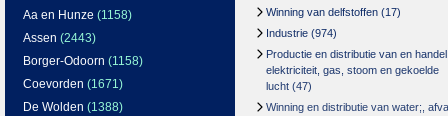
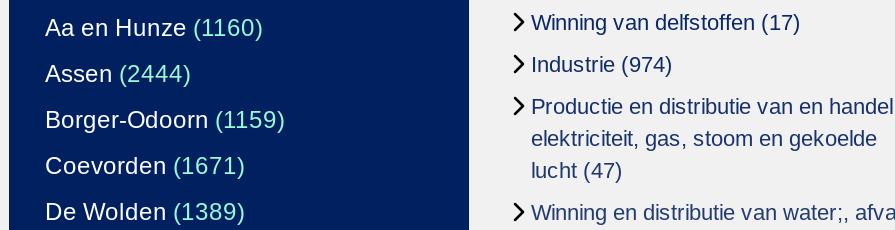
[23,8,132,22] Aa en Hunze (1158) -> [45,14,263,42] Aa en Hunze (1160)
[23,31,96,45] Assen (2443) -> [45,60,191,88] Assen (2444)
[23,54,143,68] Borger-Odoorn (1158) -> [45,106,285,134] Borger-Odoorn (1159)
[23,100,123,114] De Wolden (1388) -> [45,198,245,226] De Wolden (1389)

